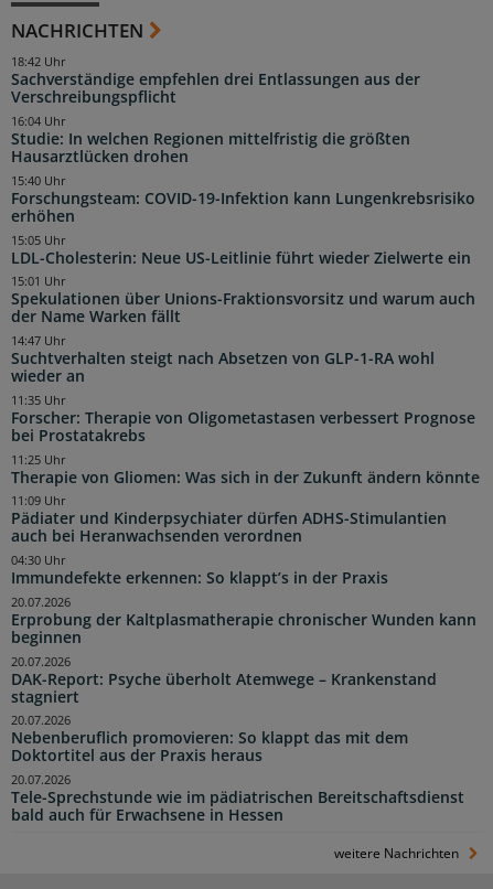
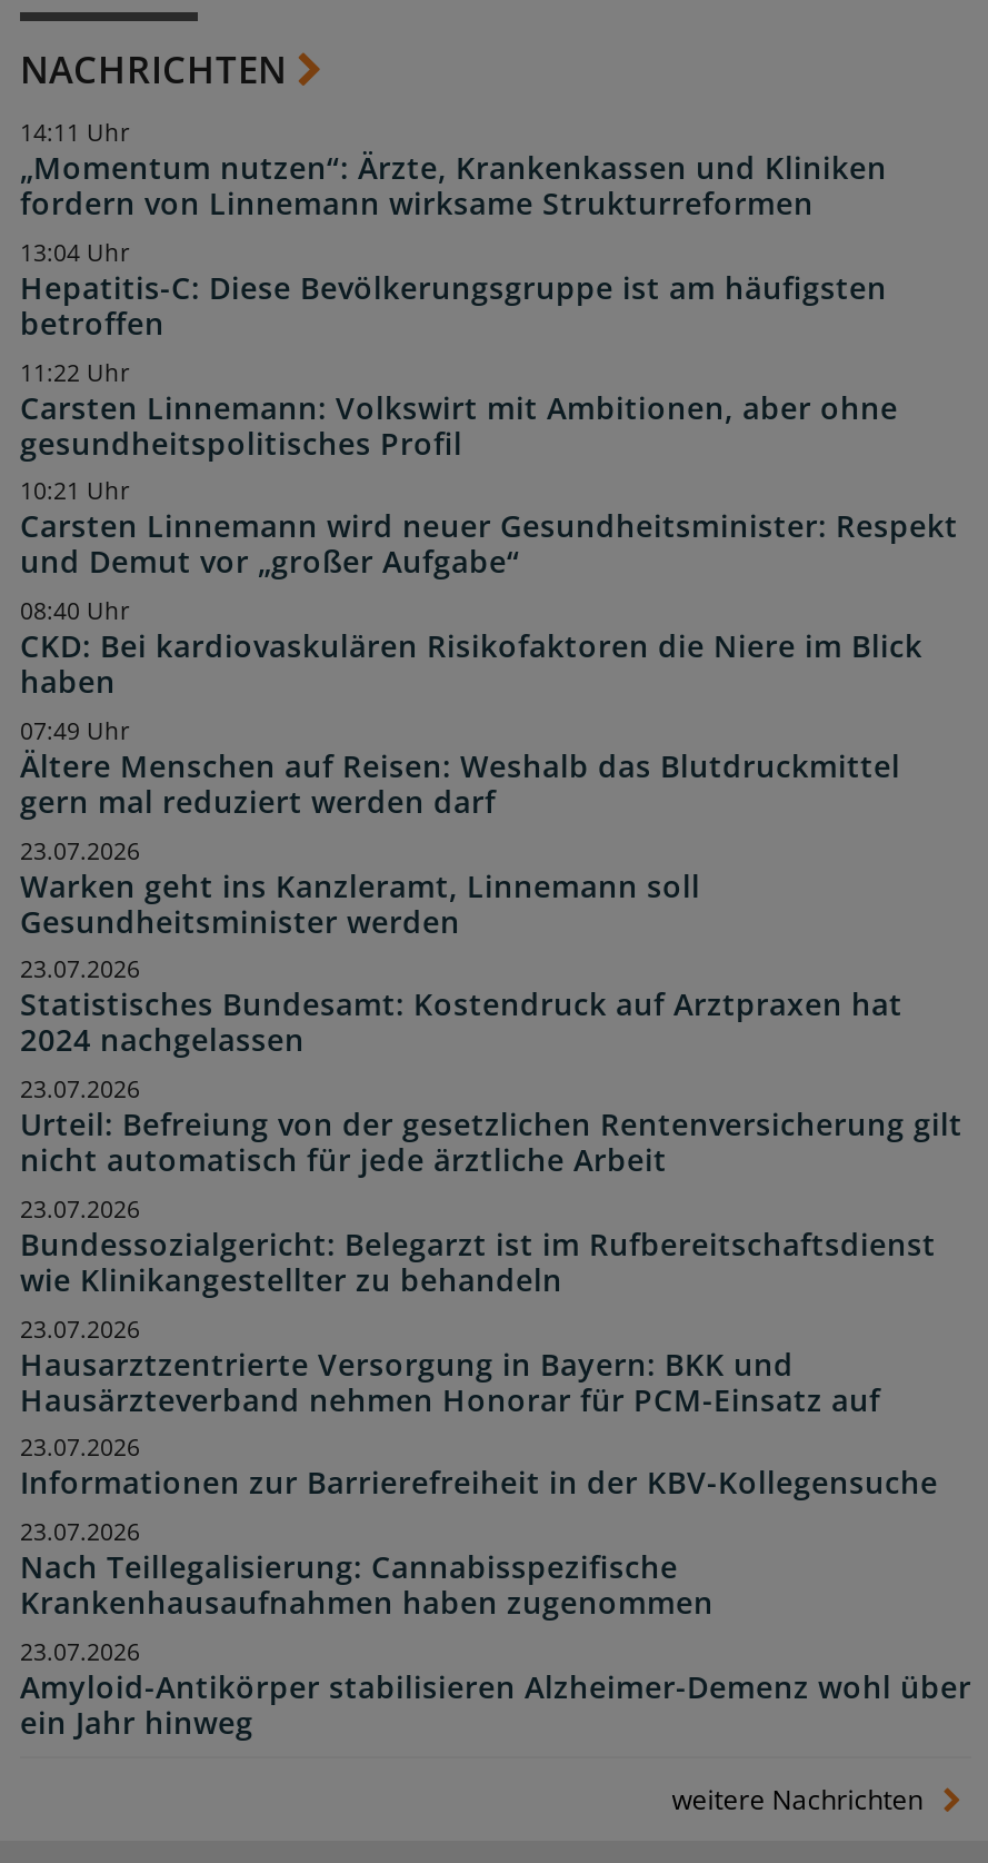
[11,54,66,70] 18:42 Uhr -> [20,117,131,149] 14:11 Uhr
[11,70,420,107] Sachverständige empfehlen drei Entlassungen aus der | Verschreibungspflicht -> [20,149,887,224] „Momentum nutzen“: Ärzte, Krankenkassen und Kliniken | fordern von Linnemann wirksame Strukturreformen
[11,114,66,129] 16:04 Uhr -> [20,237,131,268] 13:04 Uhr
[11,129,410,167] Studie: In welchen Regionen mittelfristig die größten | Hausarztlücken drohen -> [20,268,887,344] Hepatitis-C: Diese Bevölkerungsgruppe ist am häufigsten | betroffen
[11,173,66,188] 15:40 Uhr -> [20,357,131,388] 11:22 Uhr
[11,188,475,226] Forschungsteam: COVID-19-Infektion kann Lungenkrebsrisiko | erhöhen -> [20,388,898,463] Carsten Linnemann: Volkswirt mit Ambitionen, aber ohne | gesundheitspolitisches Profil
[11,232,66,248] 15:05 Uhr -> [20,476,131,507] 10:21 Uhr
[11,248,471,268] LDL-Cholesterin: Neue US-Leitlinie führt wieder Zielwerte ein -> [20,507,958,583] Carsten Linnemann wird neuer Gesundheitsminister: Respekt | und Demut vor „großer Aufgabe“
[11,274,66,289] 15:01 Uhr -> [20,596,131,627] 08:40 Uhr
[11,289,475,327] Spekulationen über Unions-Fraktionsvorsitz und warum auch | der Name Warken fällt -> [20,627,922,702] CKD: Bei kardiovaskulären Risikofaktoren die Niere im Blick | haben
[11,333,66,349] 14:47 Uhr -> [20,715,131,747] 07:49 Uhr
[11,349,435,386] Suchtverhalten steigt nach Absetzen von GLP-1-RA wohl | wieder an -> [20,747,900,822] Ältere Menschen auf Reisen: Weshalb das Blutdruckmittel | gern mal reduziert werden darf
[11,392,66,408] 11:35 Uhr -> [20,835,140,866] 23.07.2026
[11,408,475,445] Forscher: Therapie von Oligometastasen verbessert Prognose | bei Prostatakrebs -> [20,866,700,942] Warken geht ins Kanzleramt, Linnemann soll | Gesundheitsminister werden
[11,452,66,467] 11:25 Uhr -> [20,955,140,986] 23.07.2026
[11,467,480,487] Therapie von Gliomen: Was sich in der Zukunft ändern könnte -> [20,986,902,1061] Statistisches Bundesamt: Kostendruck auf Arztpraxen hat | 2024 nachgelassen
[11,493,66,509] 11:09 Uhr -> [20,1074,140,1105] 23.07.2026
[11,509,447,546] Pädiater und Kinderpsychiater dürfen ADHS-Stimulantien | auch bei Heranwachsenden verordnen -> [20,1105,962,1181] Urteil: Befreiung von der gesetzlichen Rentenversicherung gilt | nicht automatisch für jede ärztliche Arbeit
[11,553,66,568] 04:30 Uhr -> [20,1194,140,1225] 23.07.2026
[11,568,388,588] Immundefekte erkennen: So klappt’s in der Praxis -> [20,1225,936,1300] Bundessozialgericht: Belegarzt ist im Rufbereitschaftsdienst | wie Klinikangestellter zu behandeln
[11,594,71,610] 20.07.2026 -> [20,1313,140,1344] 23.07.2026
[11,610,476,647] Erprobung der Kaltplasmatherapie chronischer Wunden kann | beginnen -> [20,1344,880,1420] Hausarztzentrierte Versorgung in Bayern: BKK und | Hausärzteverband nehmen Honorar für PCM-Einsatz auf
[11,654,71,669] 20.07.2026 -> [20,1433,140,1464] 23.07.2026
[11,669,437,707] DAK-Report: Psyche überholt Atemwege – Krankenstand | stagniert -> [20,1464,938,1504] Informationen zur Barrierefreiheit in der KBV-Kollegensuche
[11,713,71,728] 20.07.2026 -> [20,1517,140,1548] 23.07.2026
[11,728,408,766] Nebenberuflich promovieren: So klappt das mit dem | Doktortitel aus der Praxis heraus -> [20,1548,713,1623] Nach Teillegalisierung: Cannabisspezifische | Krankenhausaufnahmen haben zugenommen
[11,772,71,788] 20.07.2026 -> [20,1636,140,1667] 23.07.2026
[11,788,464,825] Tele-Sprechstunde wie im pädiatrischen Bereitschaftsdienst | bald auch für Erwachsene in Hessen -> [20,1667,971,1743] Amyloid-Antikörper stabilisieren Alzheimer-Demenz wohl über | ein Jahr hinweg

